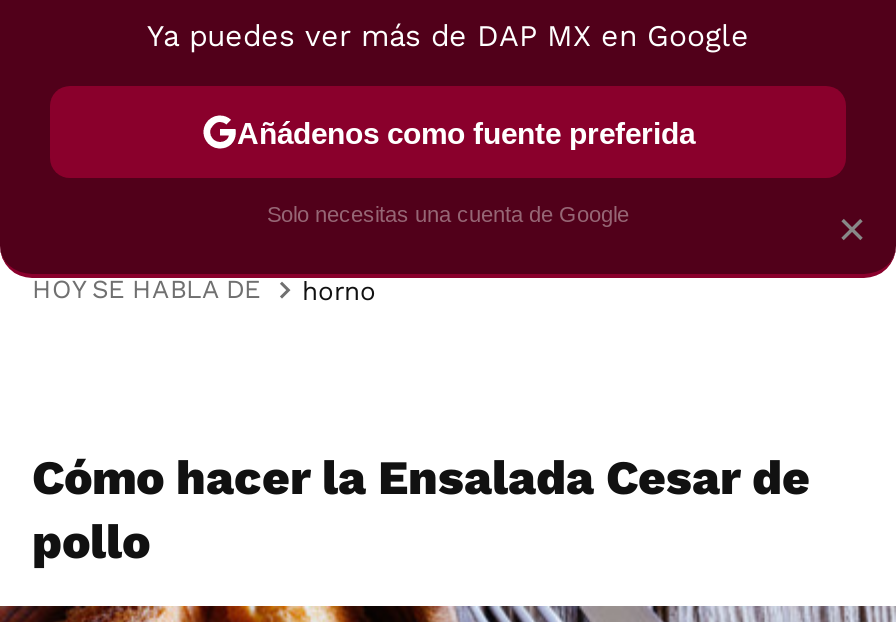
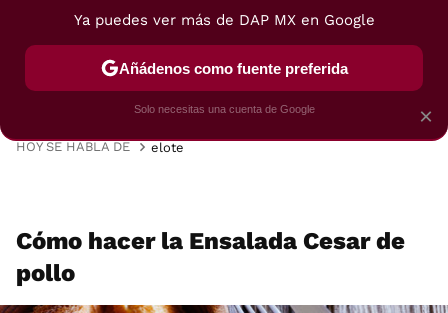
[302,275,376,305] horno -> [151,139,184,154] elote

